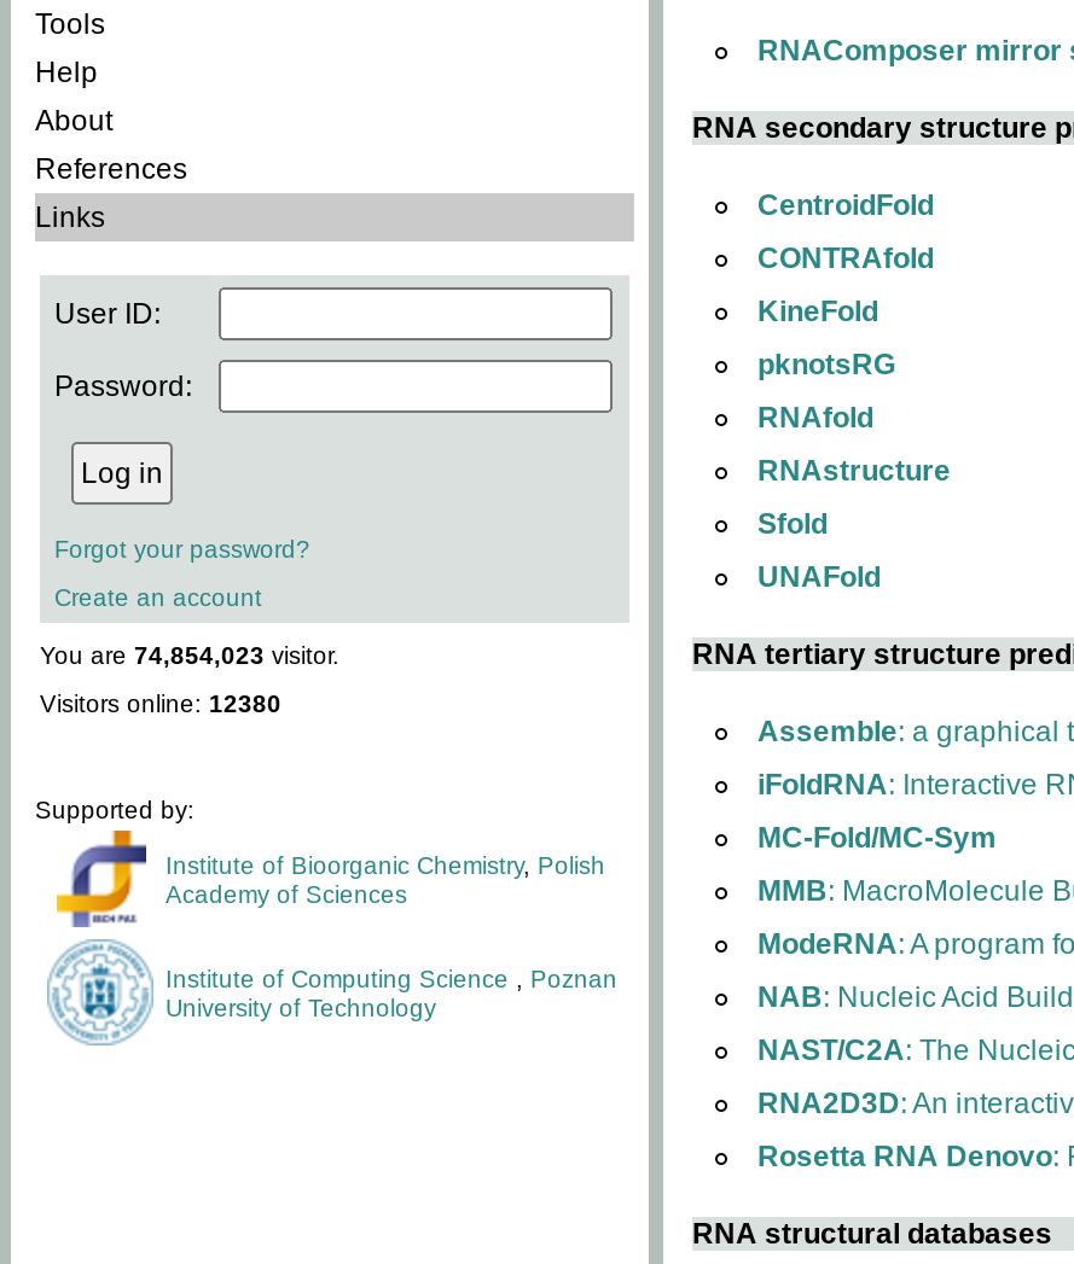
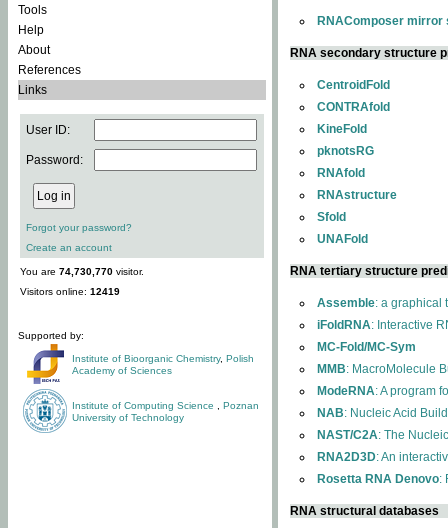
[40,642,339,669] You are 74,854,023 visitor. -> [20,266,144,277] You are 74,730,770 visitor.
[40,691,281,717] Visitors online: 12380 -> [20,286,120,297] Visitors online: 12419

